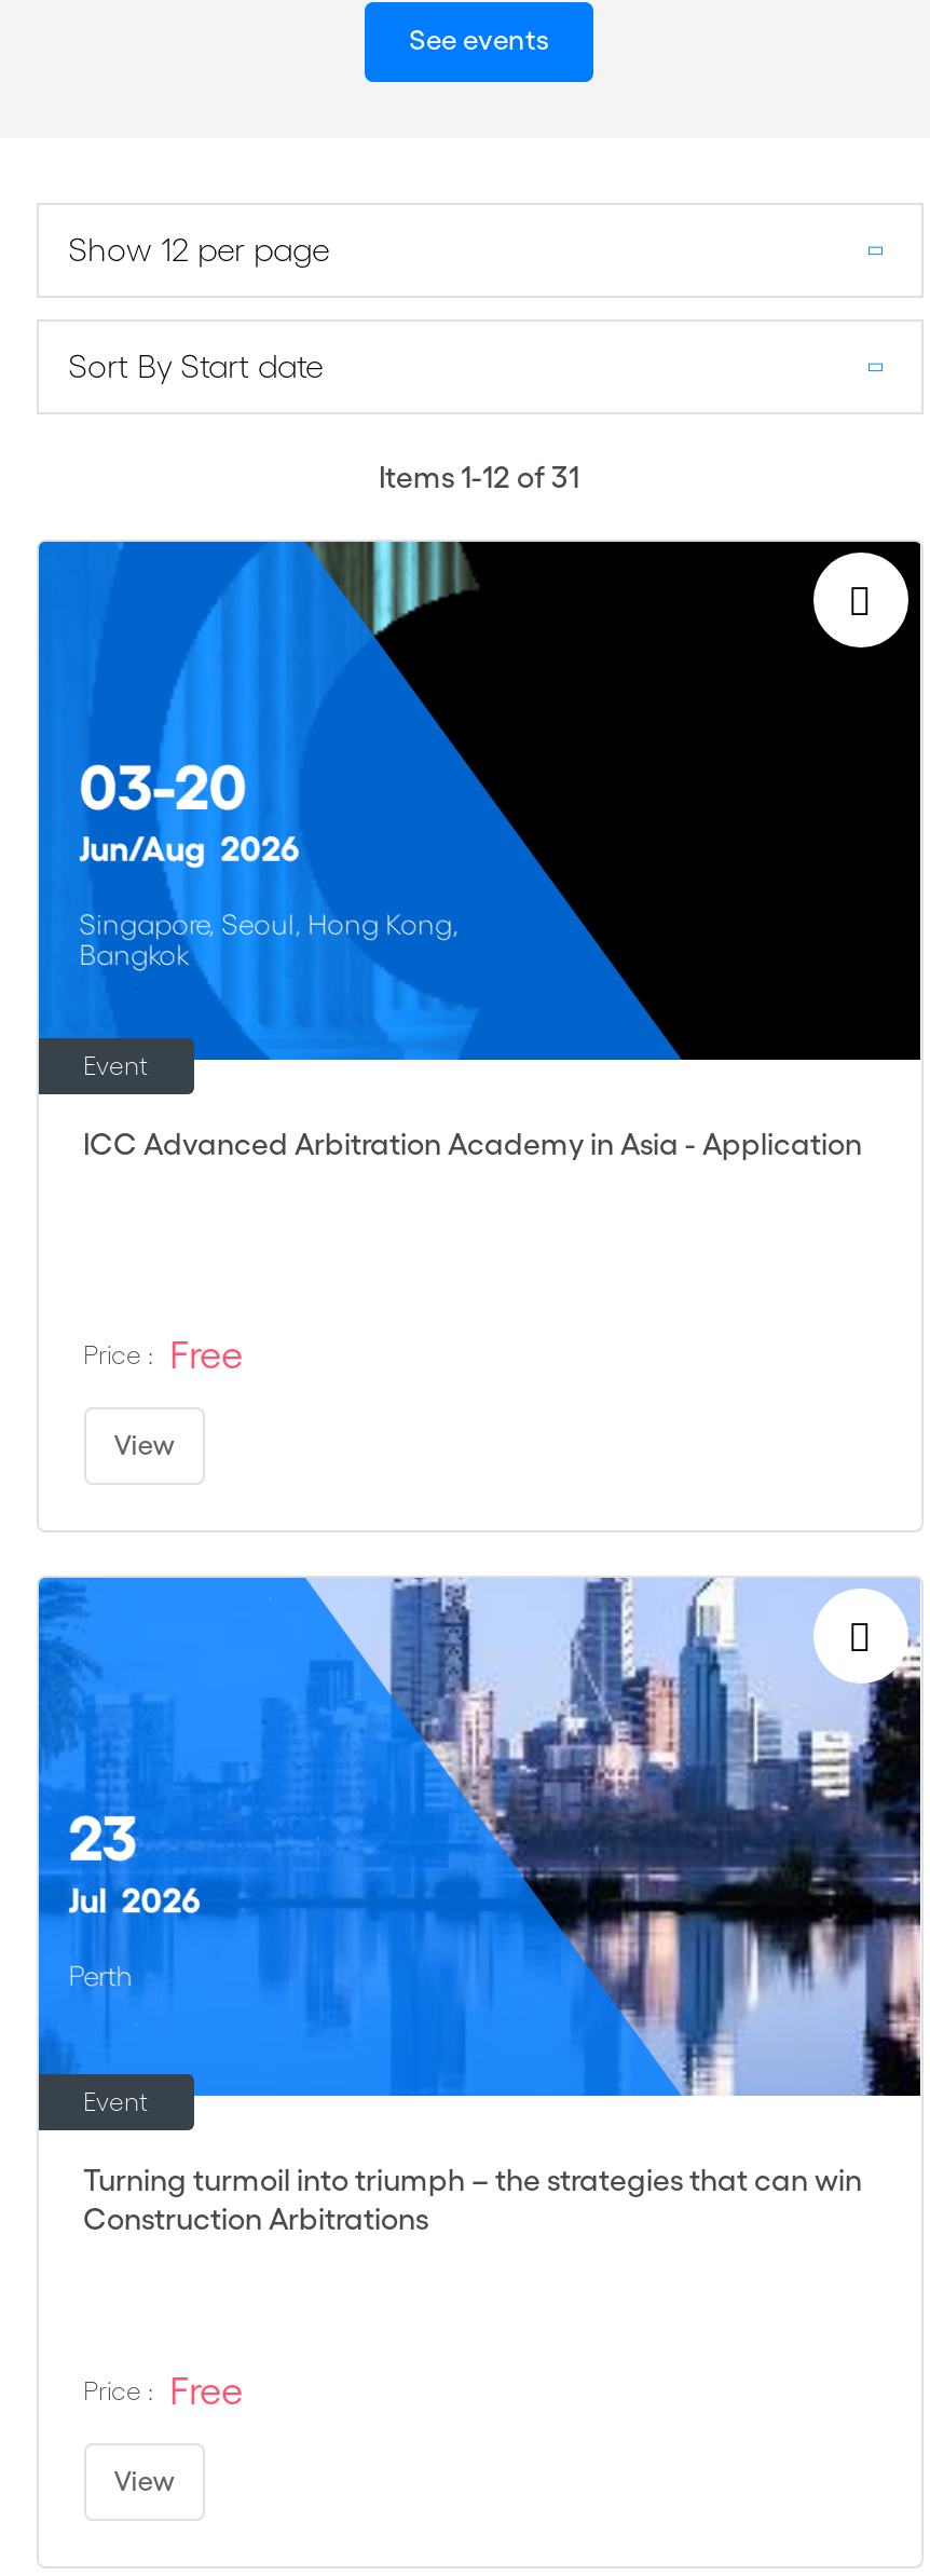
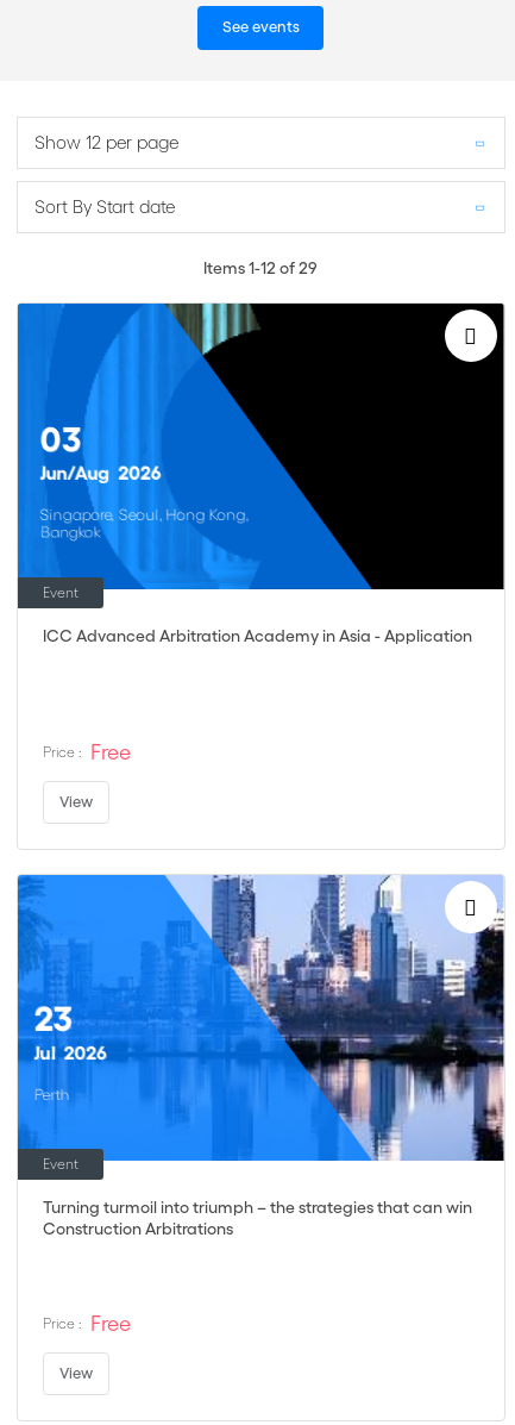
[379,460,579,495] Items 1-12 of 31 -> [203,259,318,278] Items 1-12 of 29
[80,751,248,822] 03-20 -> [40,419,81,458] 03

